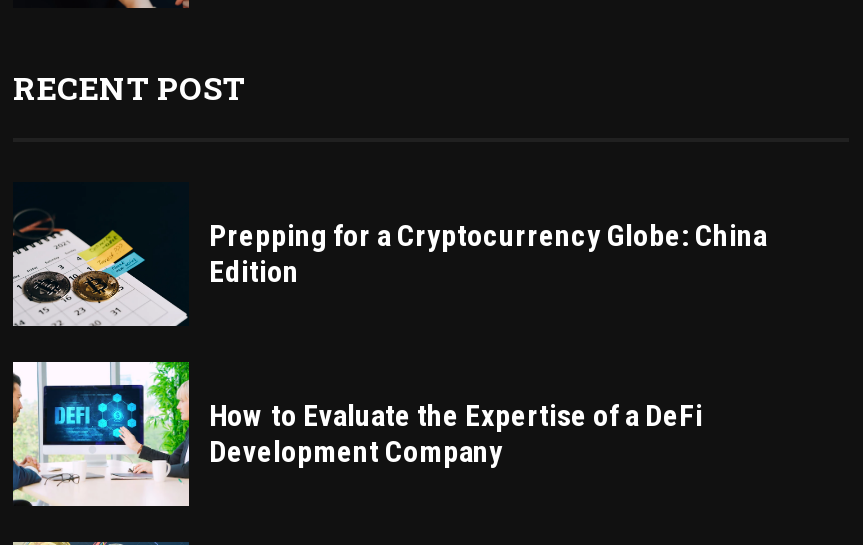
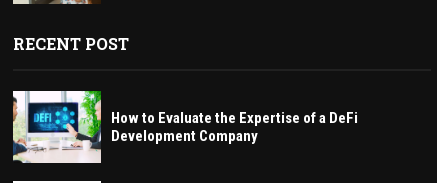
[11,219,767,328] [image] | Prepping for a Cryptocurrency Globe: China | Edition -> none

